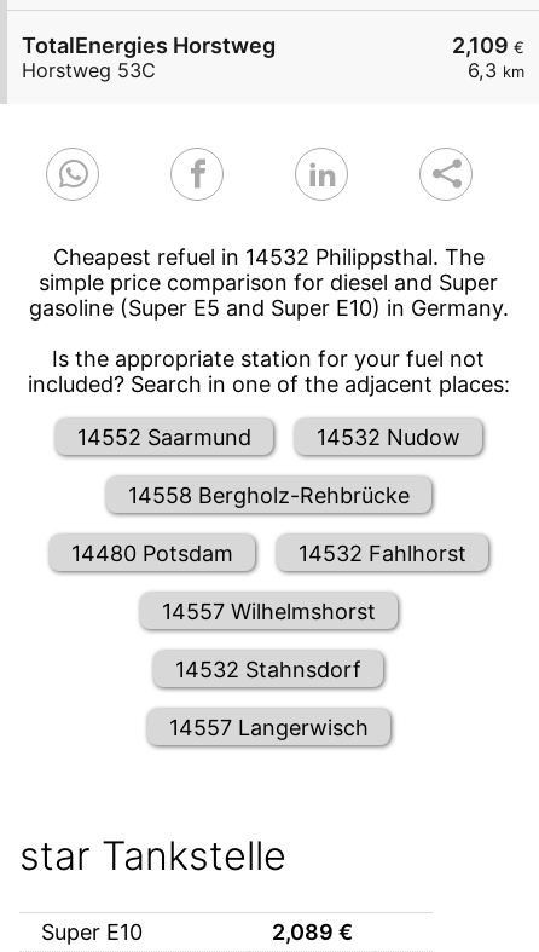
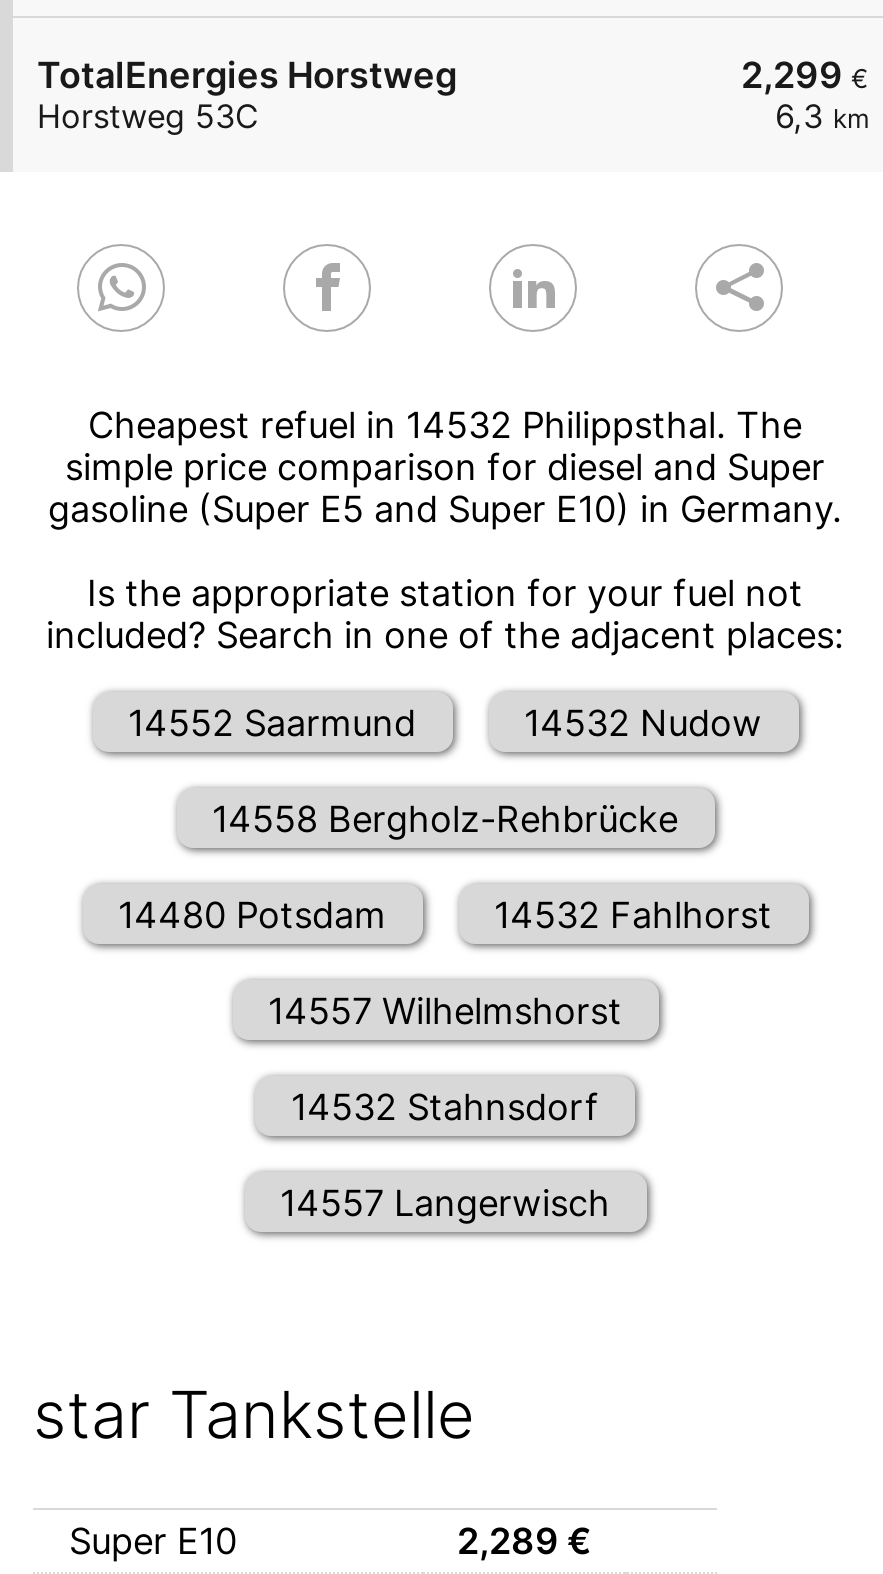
[452,33,524,58] 2,109 € -> [741,54,869,96] 2,299 €
[271,919,352,945] 2,089 € -> [457,1520,591,1562] 2,289 €

